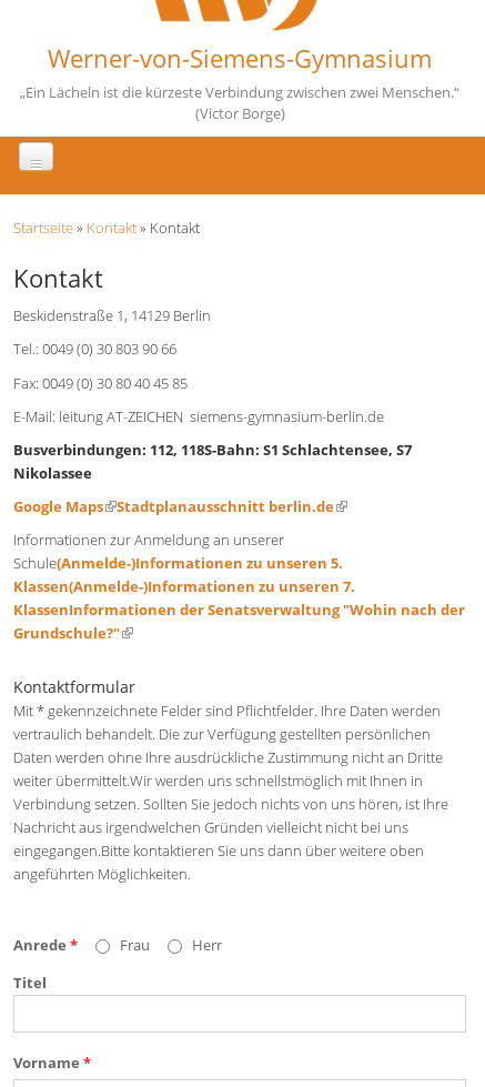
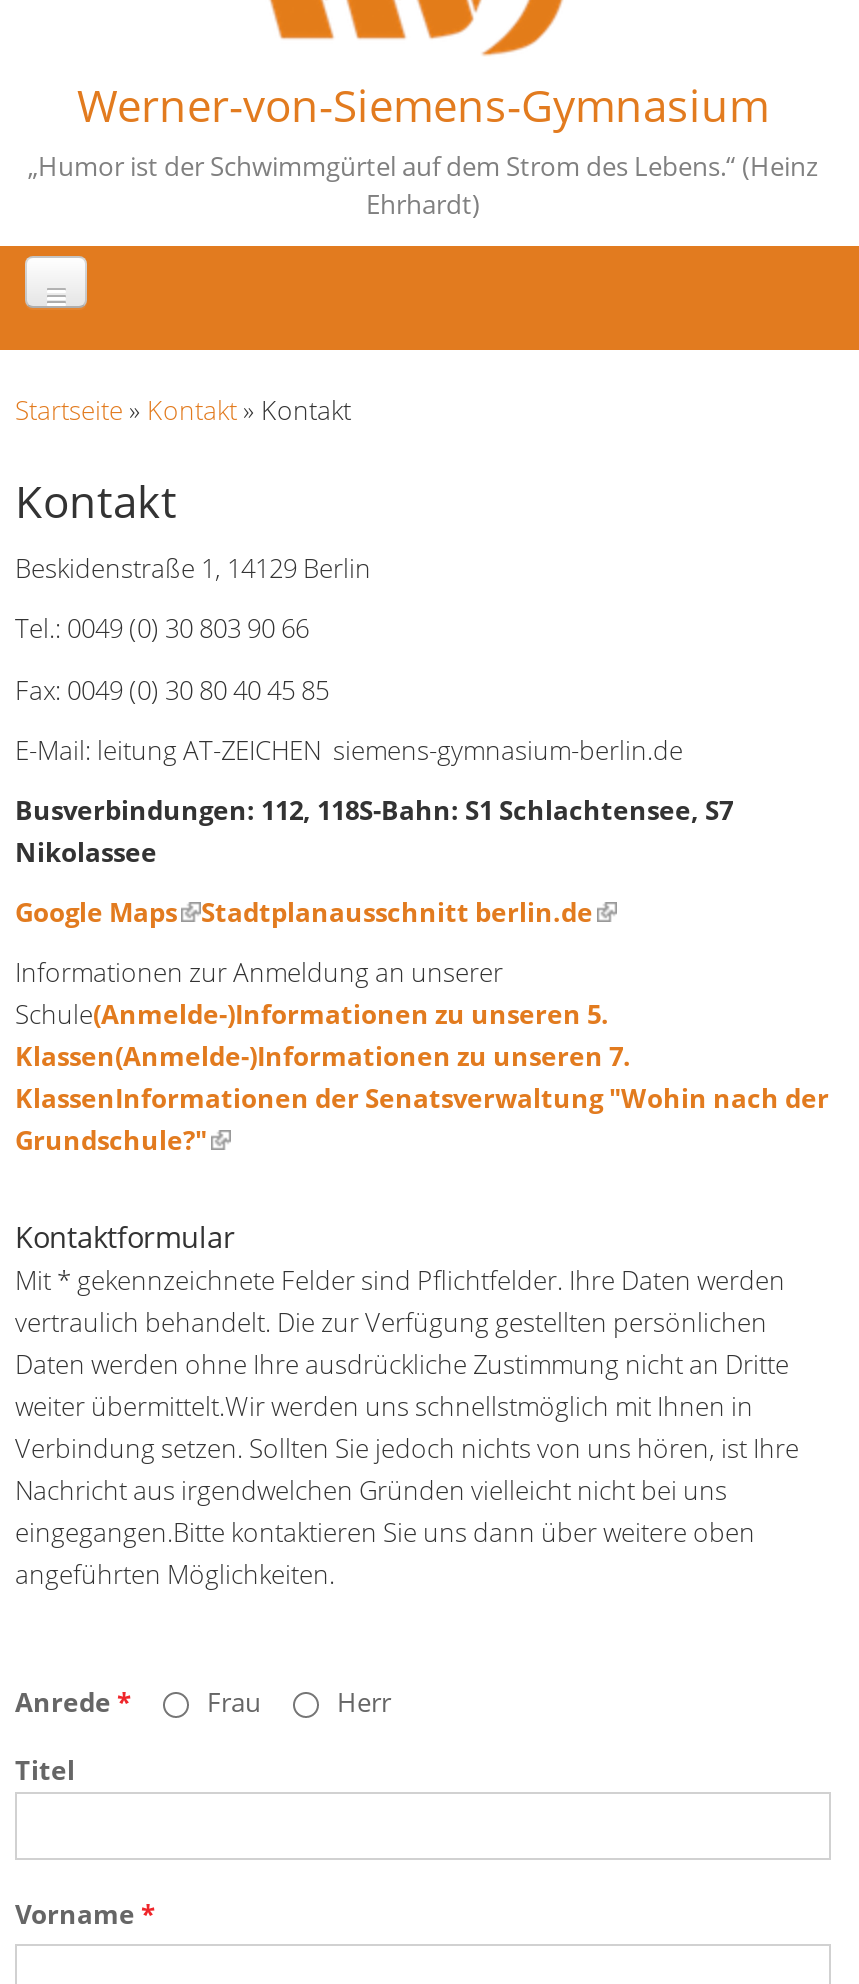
[20,82,459,123] „Ein Lächeln ist die kürzeste Verbindung zwischen zwei Menschen.“ | (Victor Borge) -> [28,148,818,222] „Humor ist der Schwimmgürtel auf dem Strom des Lebens.“ (Heinz | Ehrhardt)

